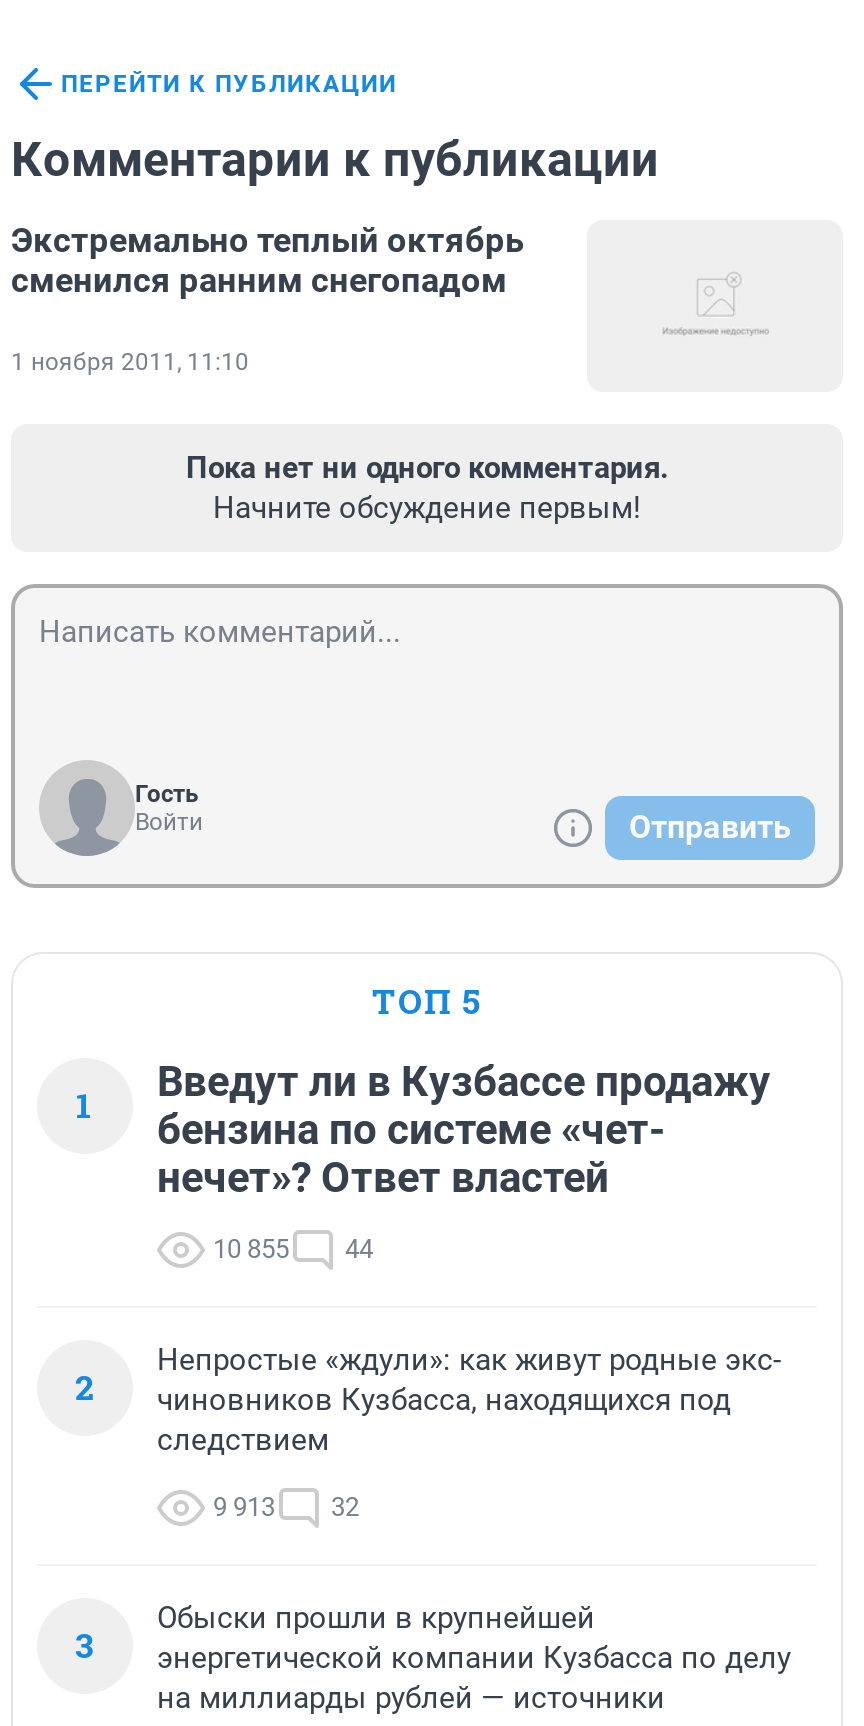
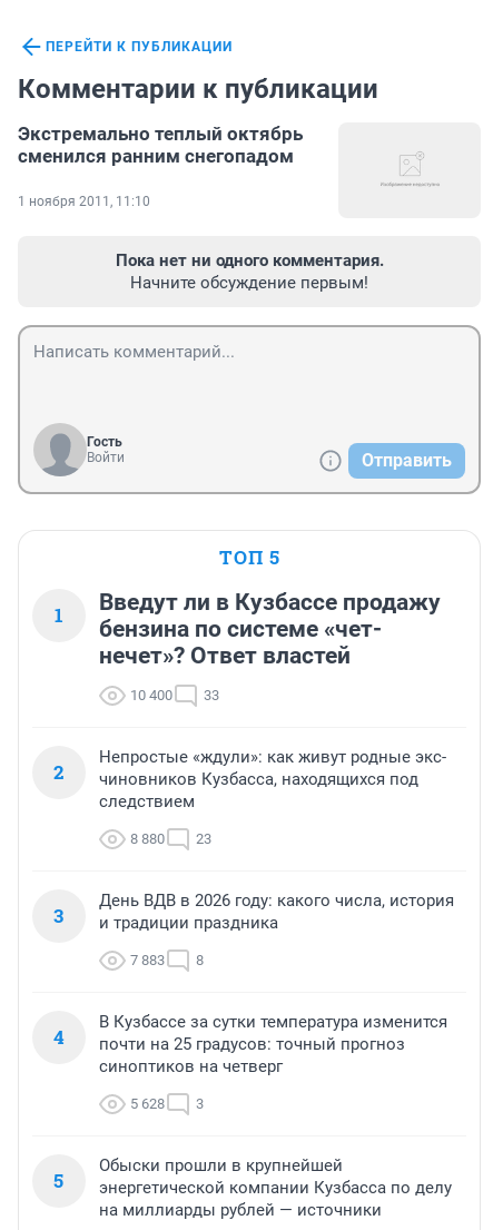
[213,1234,289,1264] 10 855 -> [130,687,172,704] 10 400
[345,1234,373,1264] 44 -> [204,687,219,704] 33
none -> [53,891,454,1050] День ВДВ в 2026 году: какого числа, история | и традиции праздника | 7 883 | 8 | 4
[213,1492,275,1522] 9 913 -> [130,831,165,847] 8 880
[331,1492,359,1522] 32 -> [196,831,211,847] 23
none -> [53,1012,447,1193] В Кузбассе за сутки температура изменится | почти на 25 градусов: точный прогноз | синоптиков на четверг | 5 628 | 3 | 5

